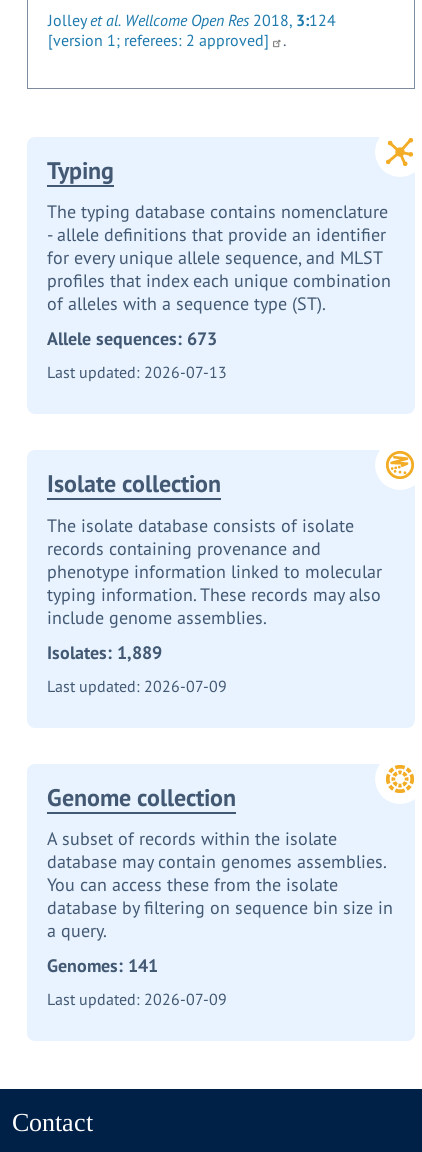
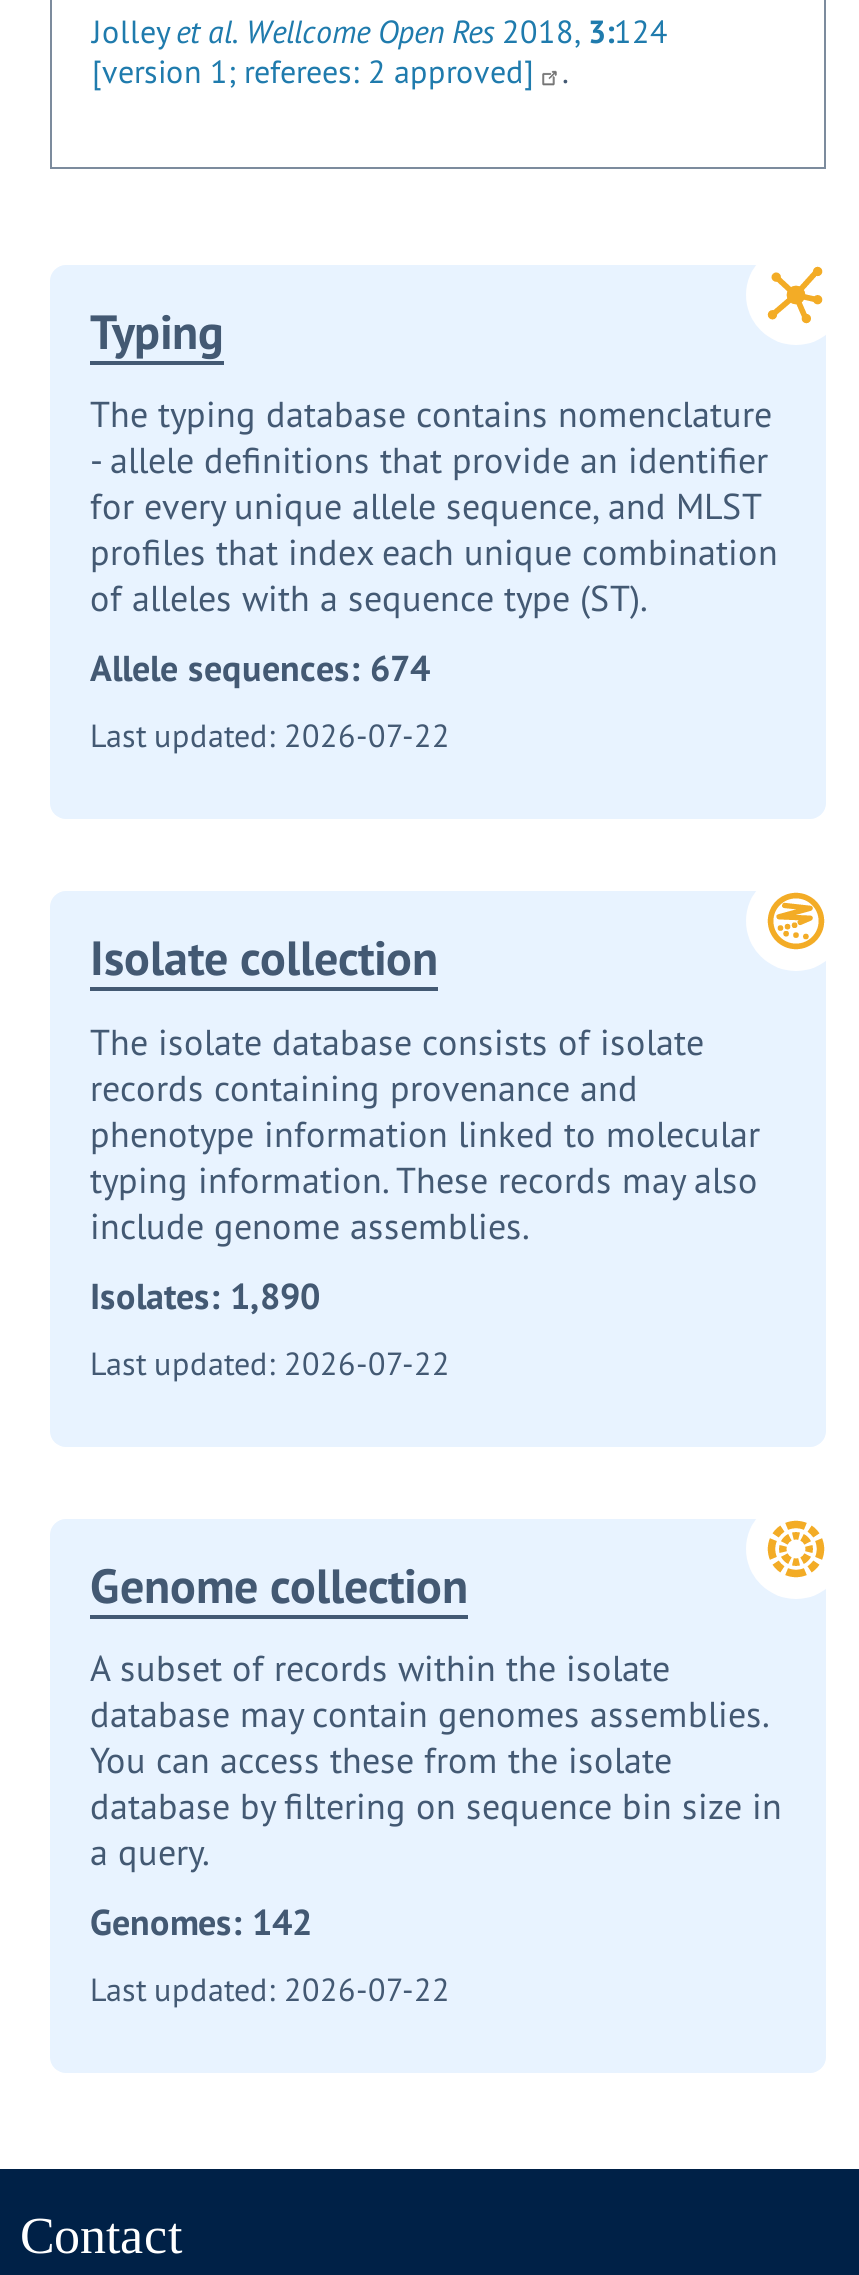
[47,327,217,350] Allele sequences: 673 -> [90,646,430,692] Allele sequences: 674
[47,362,227,382] Last updated: 2026-07-13 -> [90,716,450,756] Last updated: 2026-07-22
[47,641,162,664] Isolates: 1,889 -> [90,1273,320,1319] Isolates: 1,890
[47,676,227,696] Last updated: 2026-07-09 -> [90,1343,450,1383] Last updated: 2026-07-22
[47,954,158,977] Genomes: 141 -> [90,1900,312,1946] Genomes: 142
[47,989,227,1009] Last updated: 2026-07-09 -> [90,1970,450,2010] Last updated: 2026-07-22

